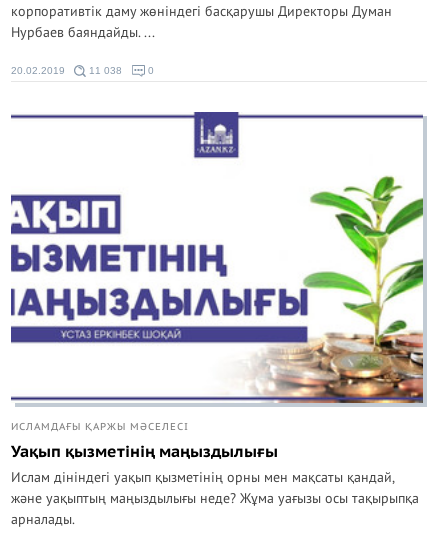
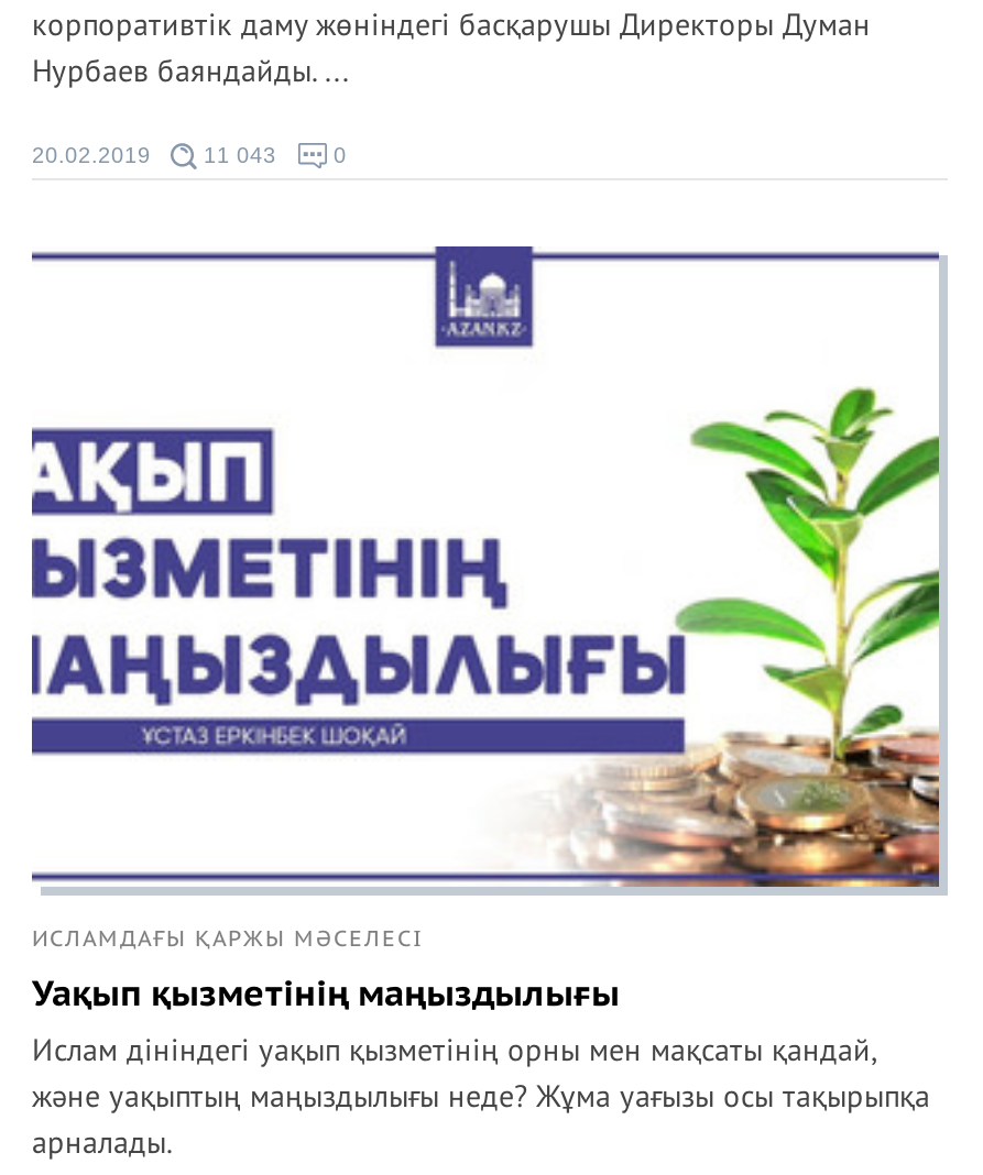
[11,65,122,76] 20.02.2019 11 038 -> [32,143,276,167] 20.02.2019 11 043

